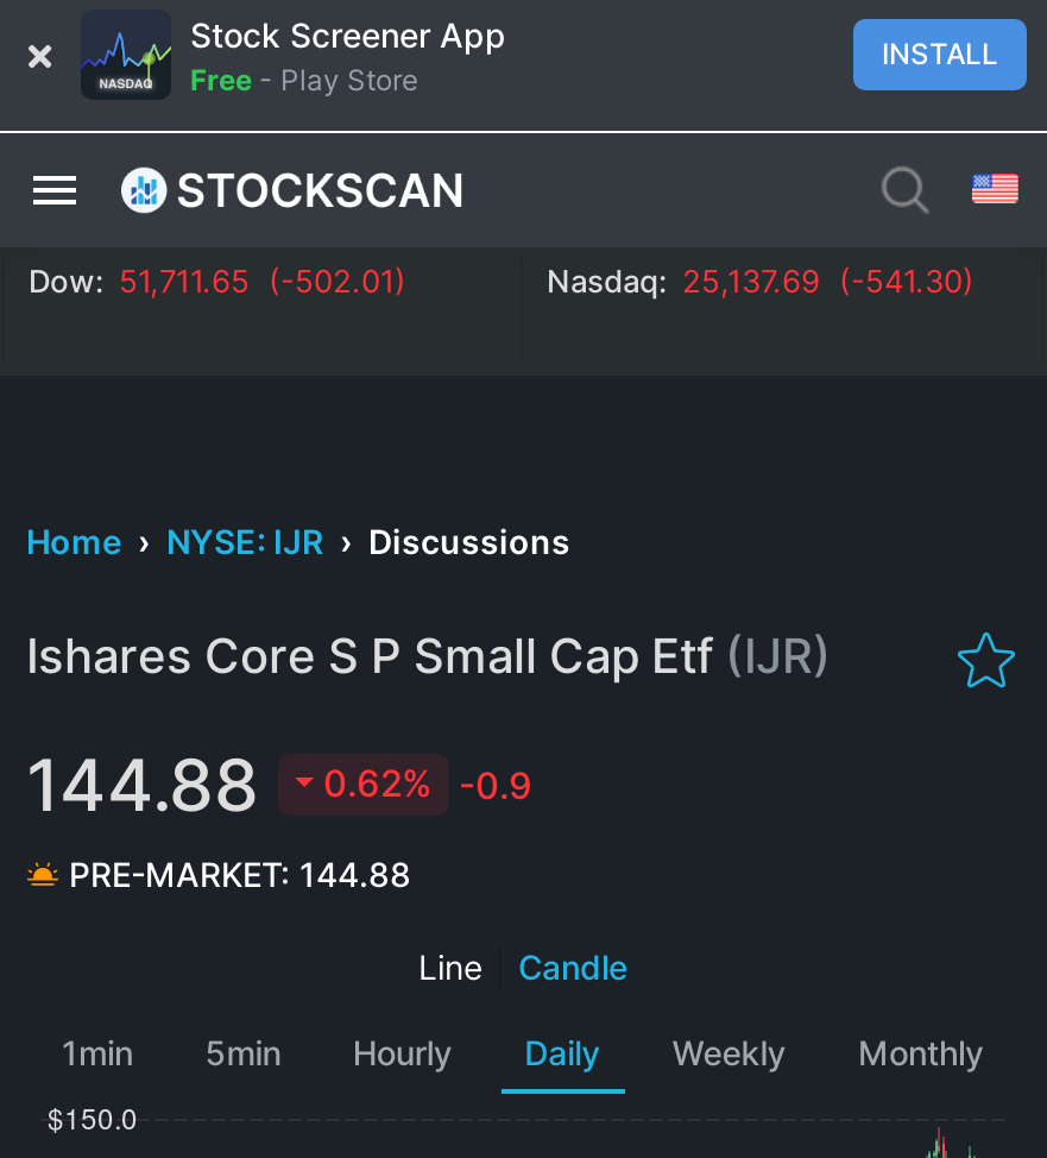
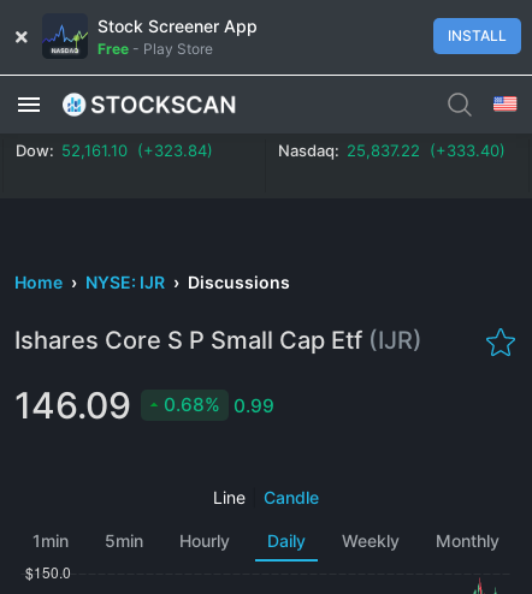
[29,260,406,298] Dow: 51,711.65 (-502.01) -> [16,140,213,159] Dow: 52,161.10 (+323.84)
[547,260,975,298] Nasdaq: 25,137.69 (-541.30) -> [278,140,506,159] Nasdaq: 25,837.22 (+333.40)
[26,741,532,893] 144.88 | 0.62% -0.9 | PRE-MARKET: 144.88 -> [14,383,274,426] 146.09 | 0.68% 0.99

